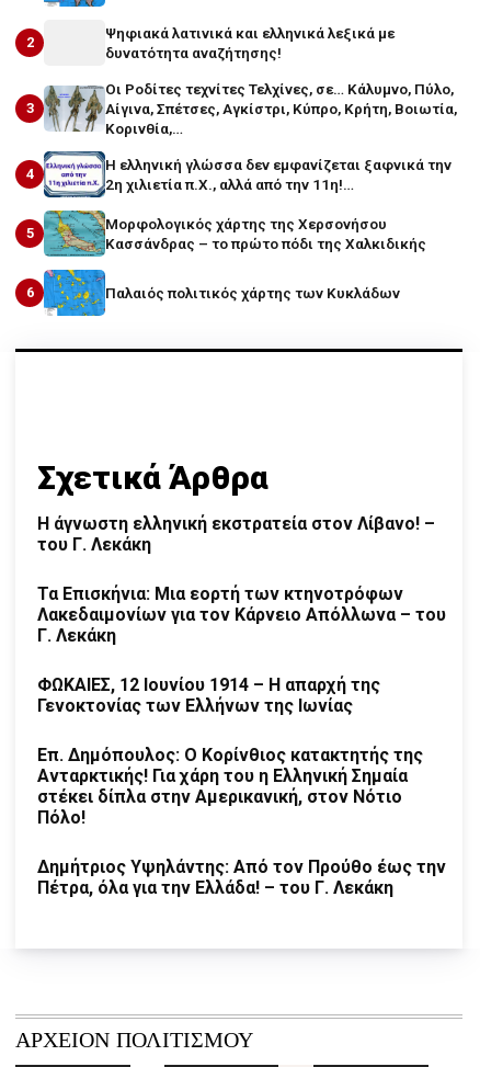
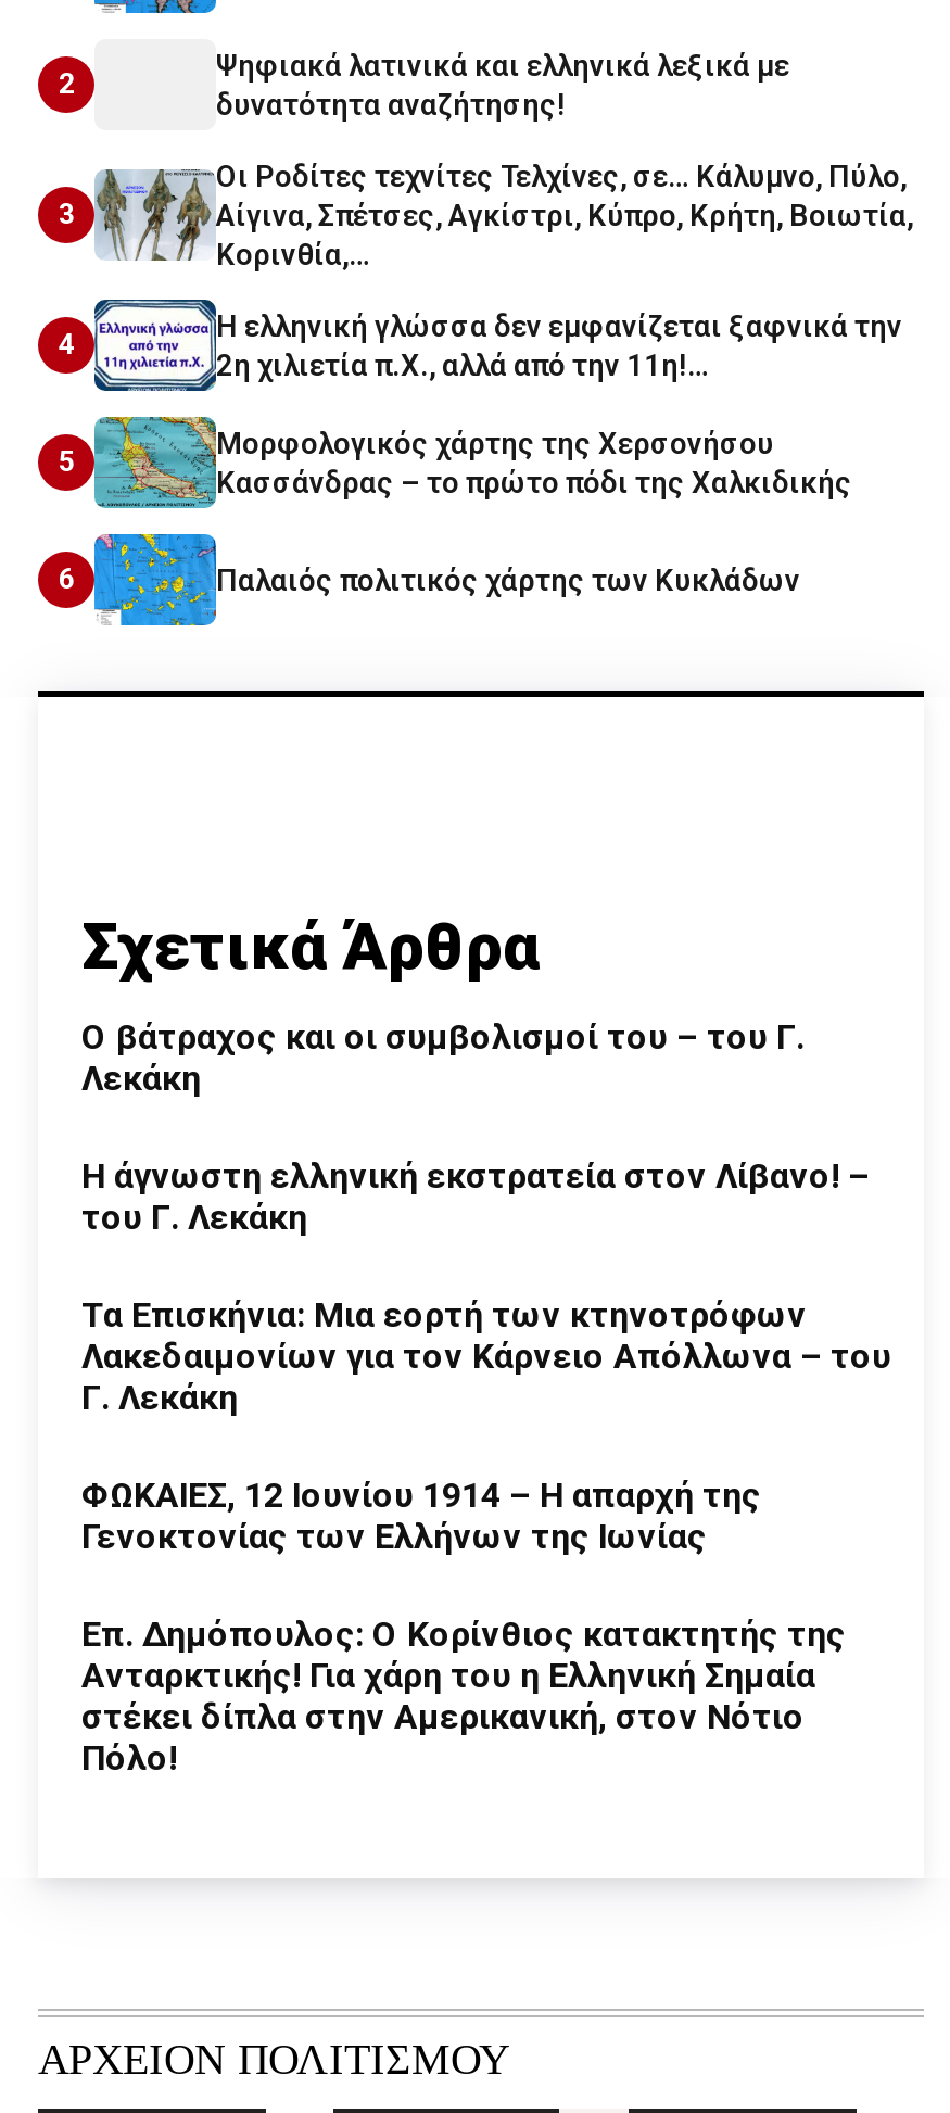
none -> [81,1017,805,1099] Ο βάτραχος και οι συμβολισμοί του – του Γ. | Λεκάκη
moved [37,513,446,828] -> [81,1156,891,1779]: Η άγνωστη ελληνική εκστρατεία στον Λίβανο! – | του Γ. Λεκάκη | Τα Επισκήνια: Μια εορτή των κτηνοτρόφων | ... | στέκει δίπλα στην Αμερικανική, στον Νότιο | Πόλο!
[37,857,446,898] Δημήτριος Υψηλάντης: Από τον Προύθο έως την | Πέτρα, όλα για την Ελλάδα! – του Γ. Λεκάκη -> none

